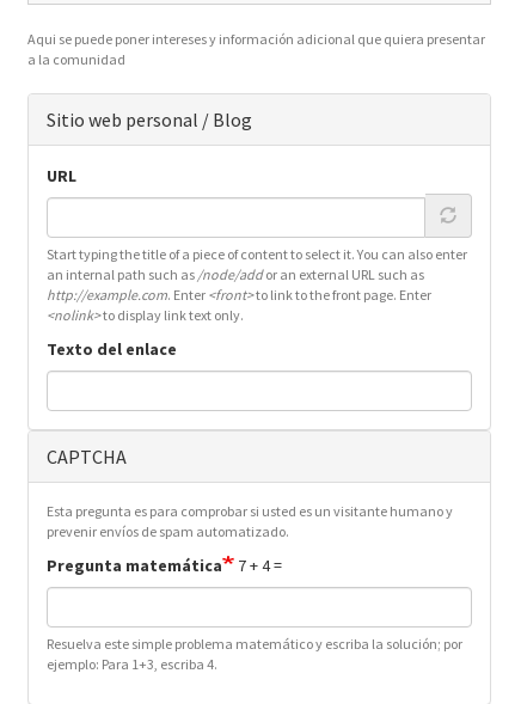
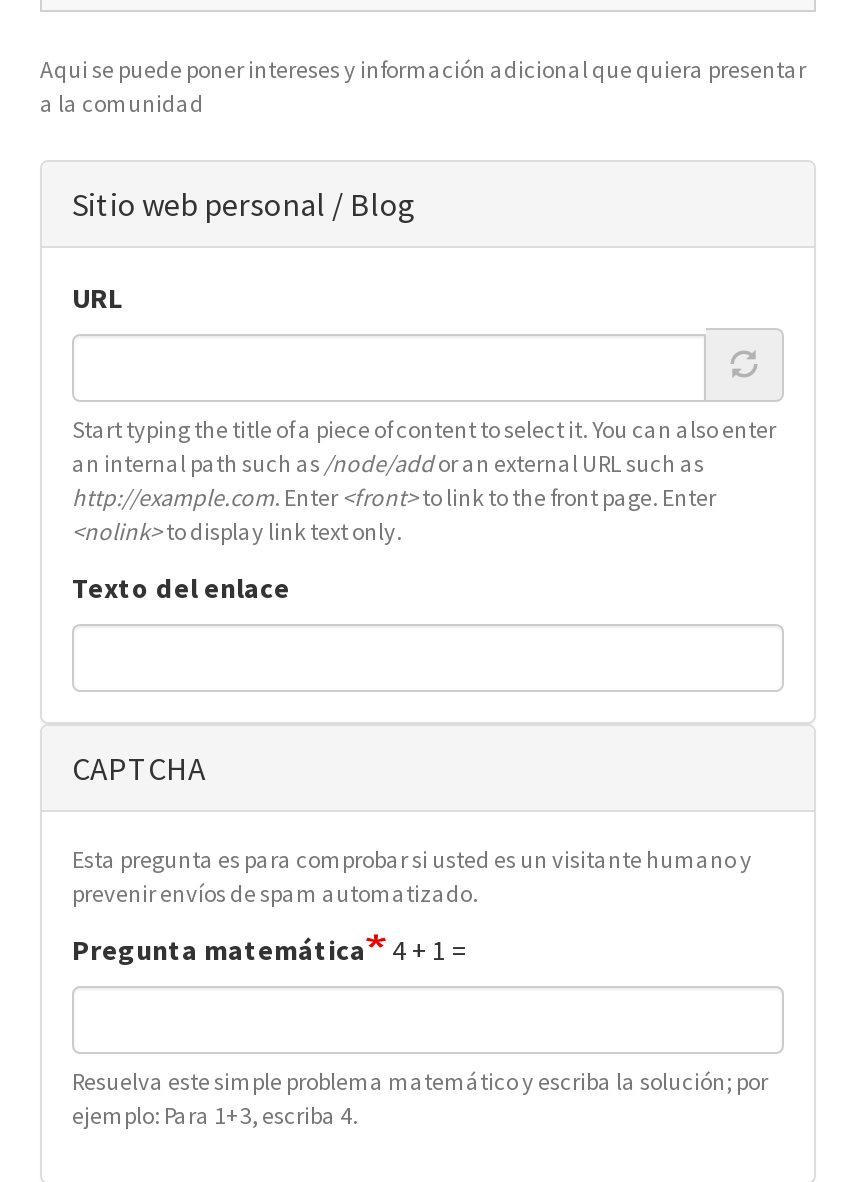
[47,555,282,576] Pregunta matemática 7 + 4 = -> [72,932,466,968] Pregunta matemática 4 + 1 =

